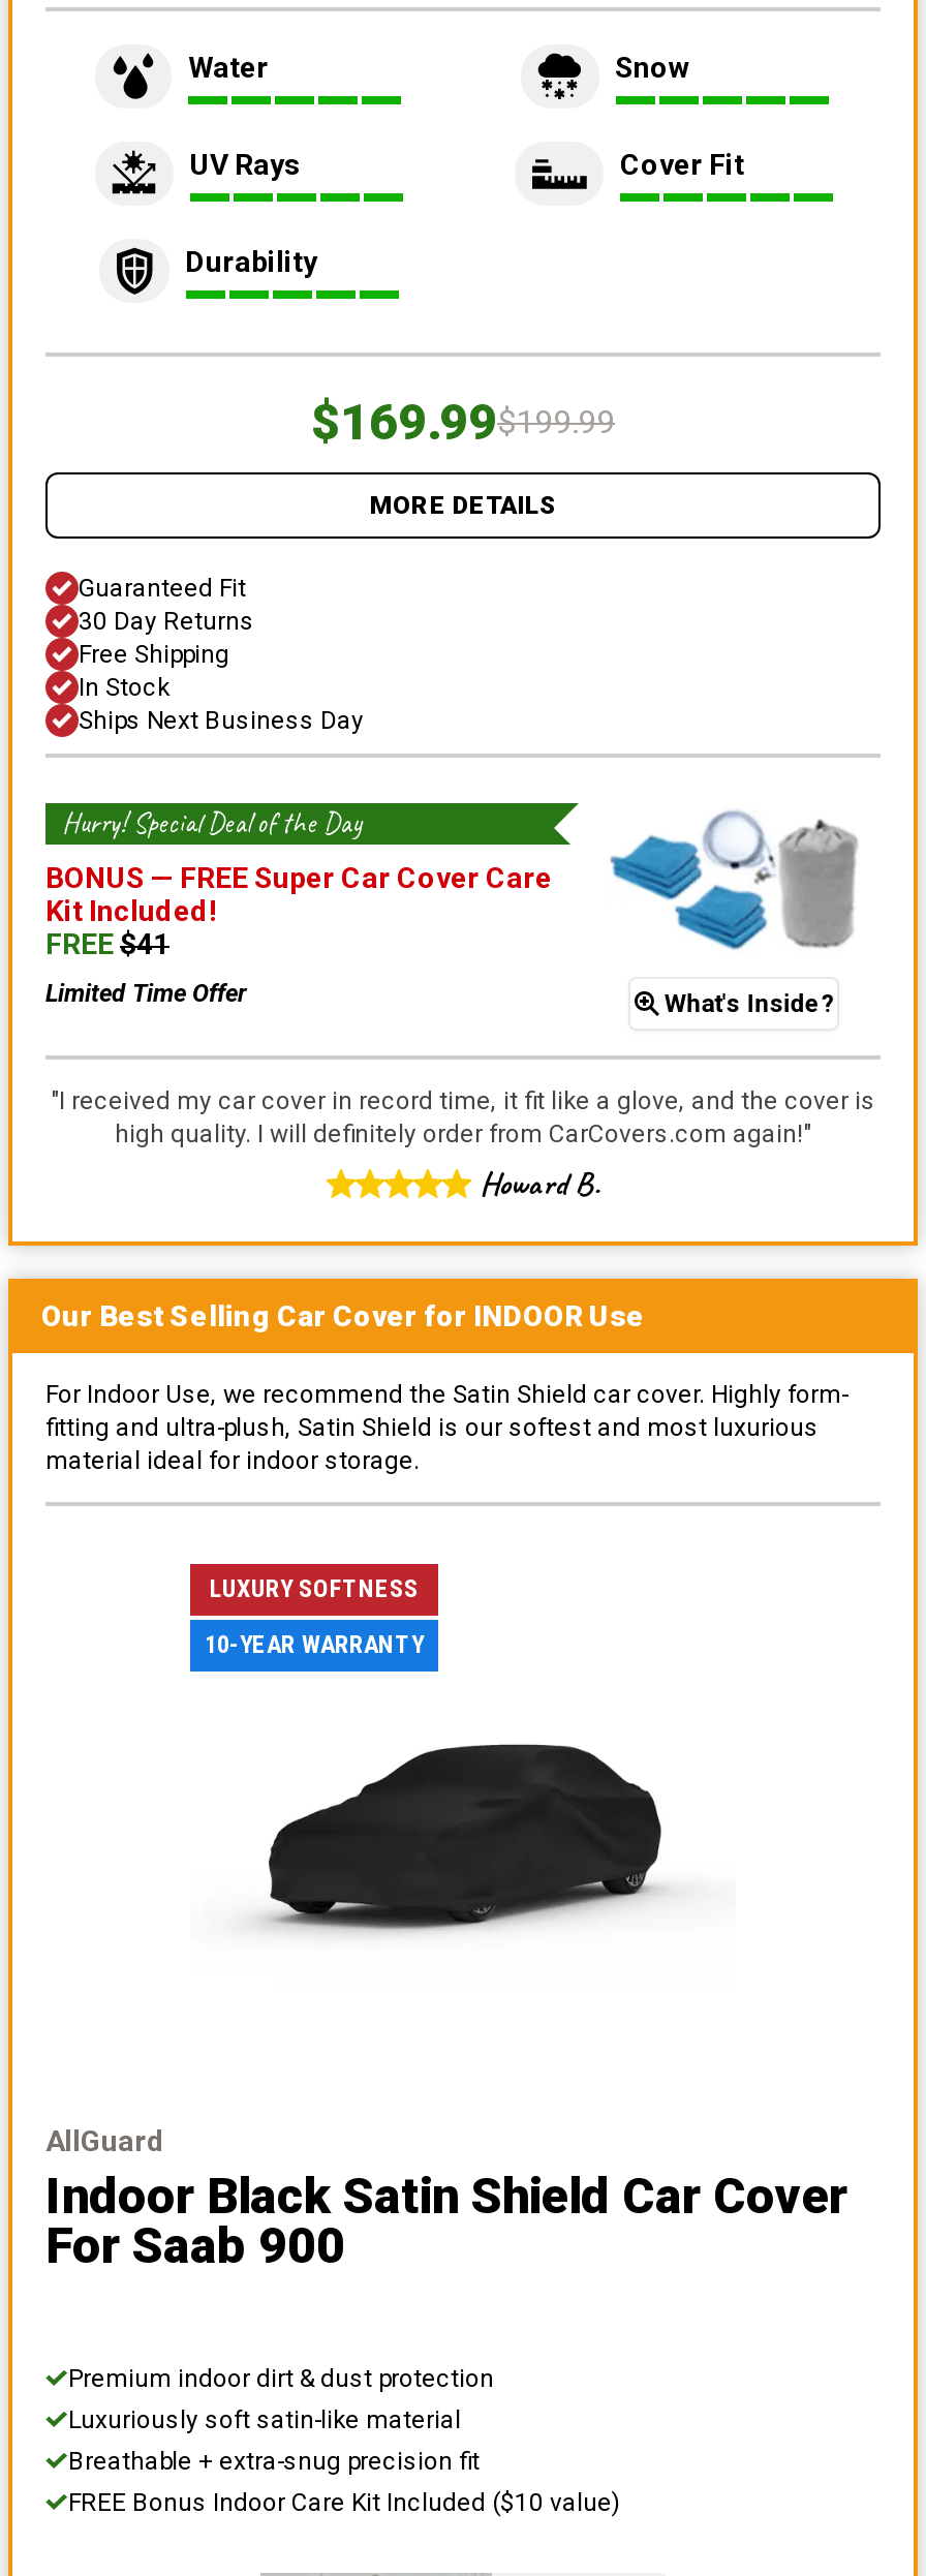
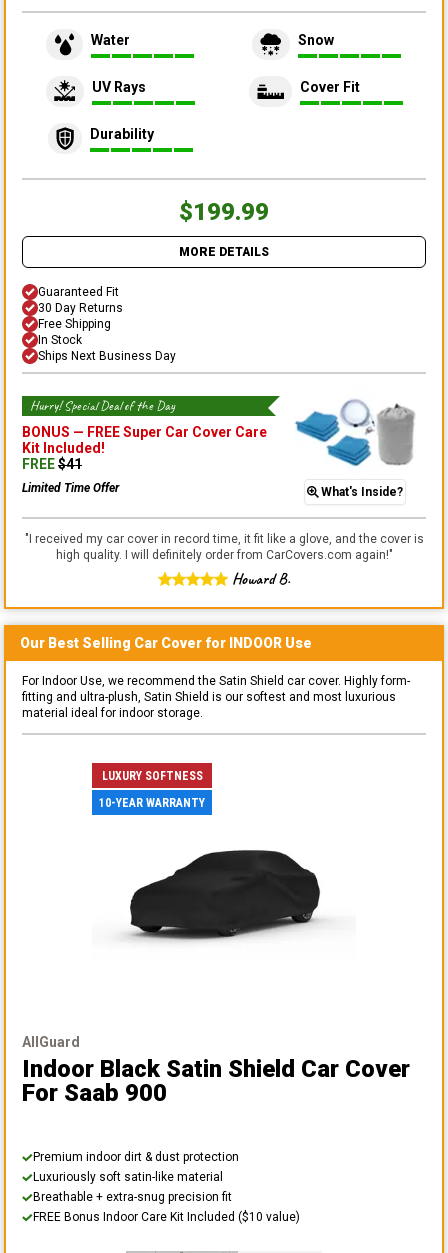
[311,394,615,452] $169.99$199.99 -> [179,198,269,226] $199.99

